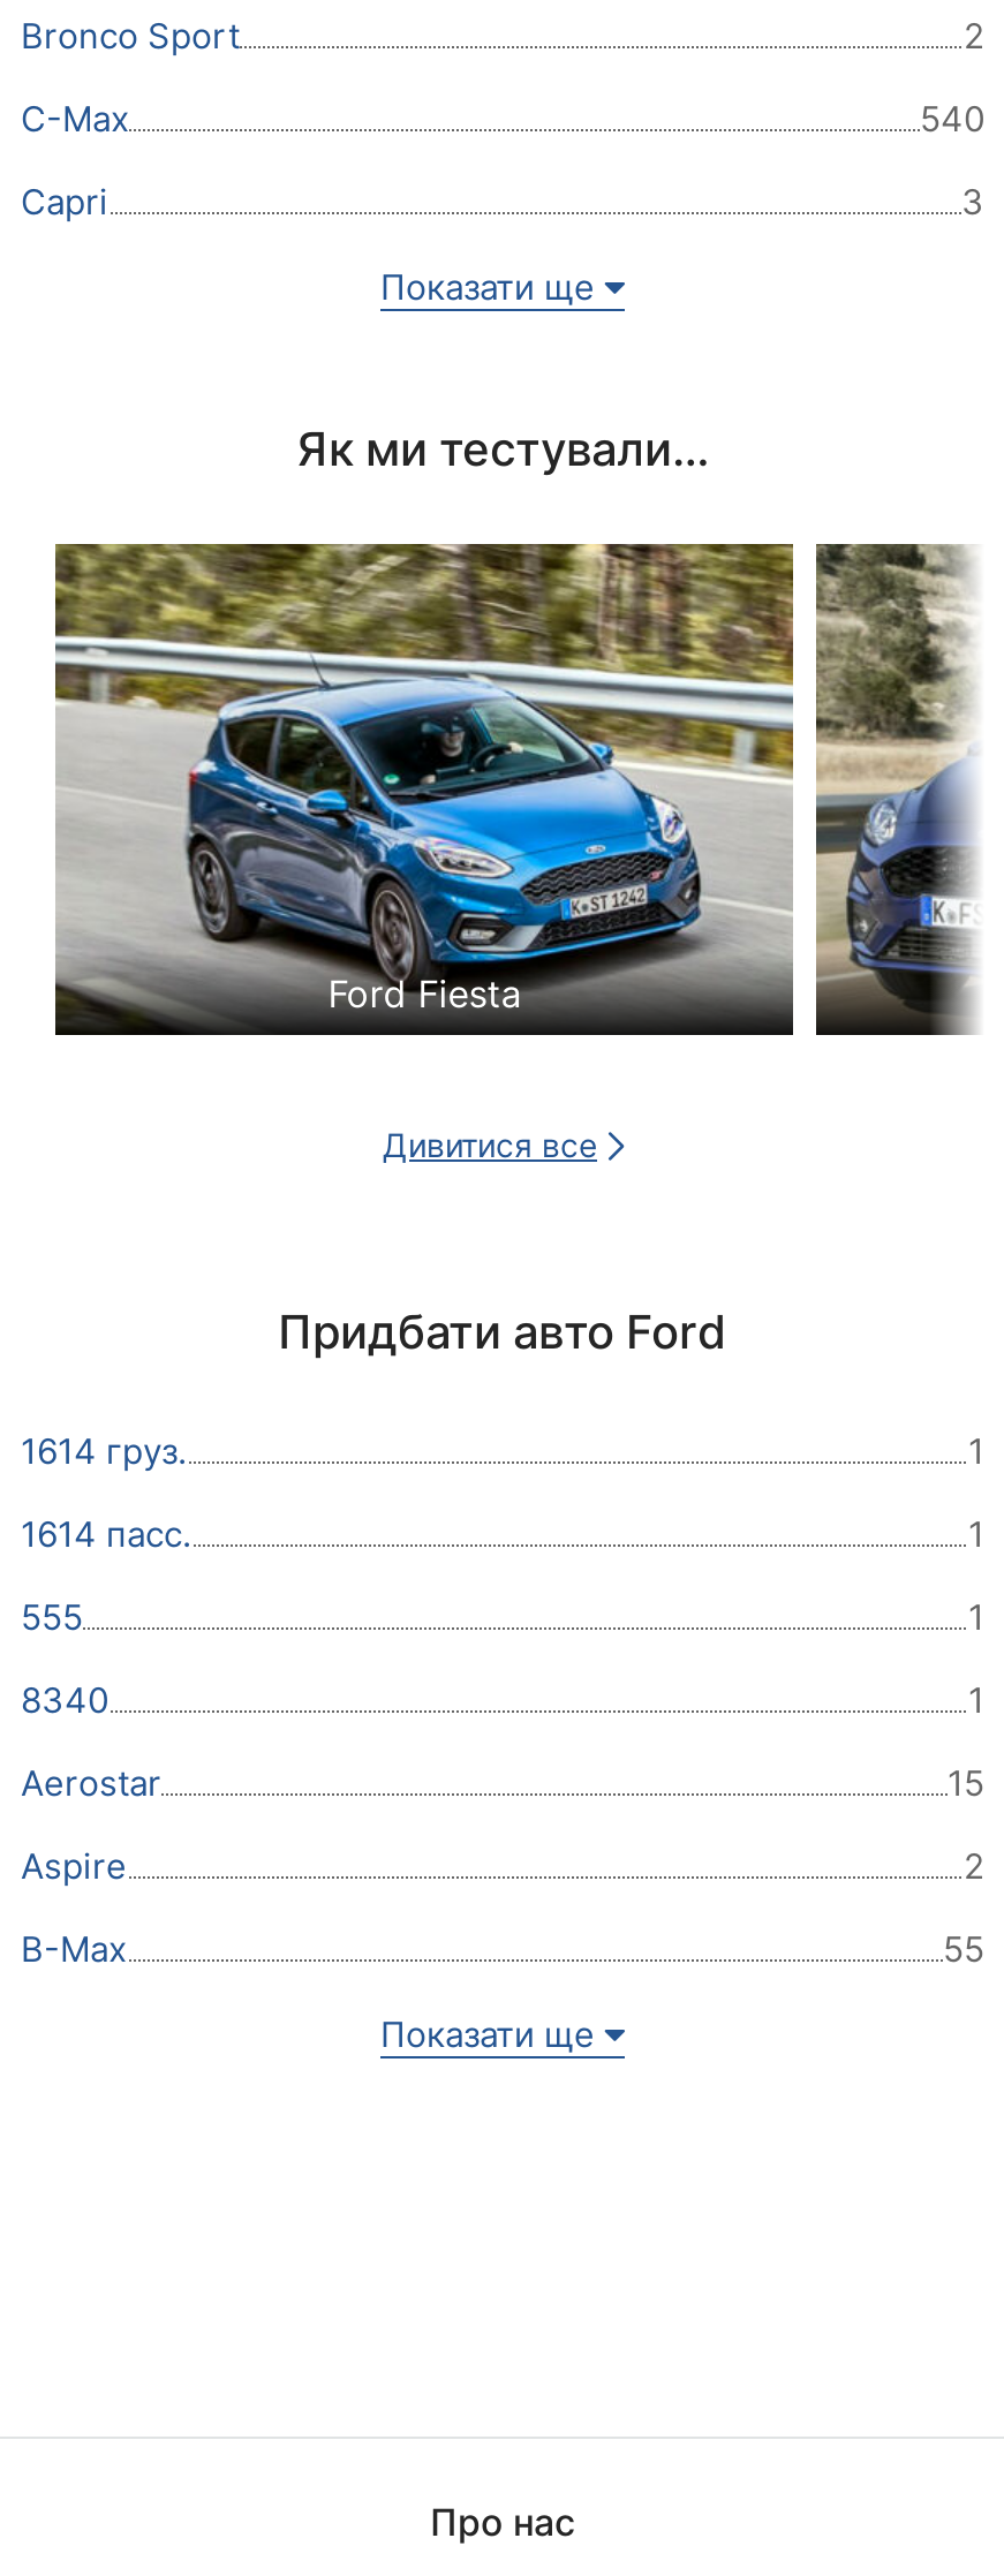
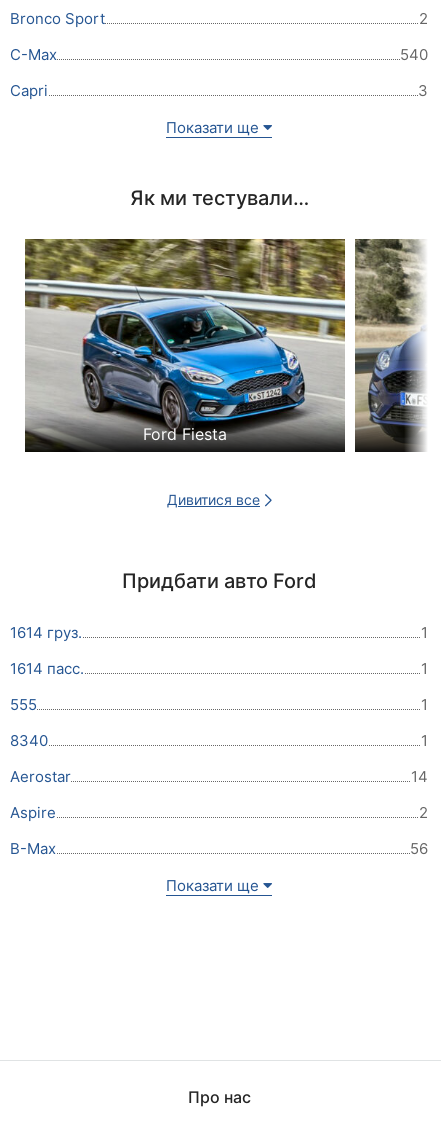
[948,1762,984,1805] 15 -> [411,767,428,786] 14
[943,1928,984,1971] 55 -> [410,839,428,858] 56

